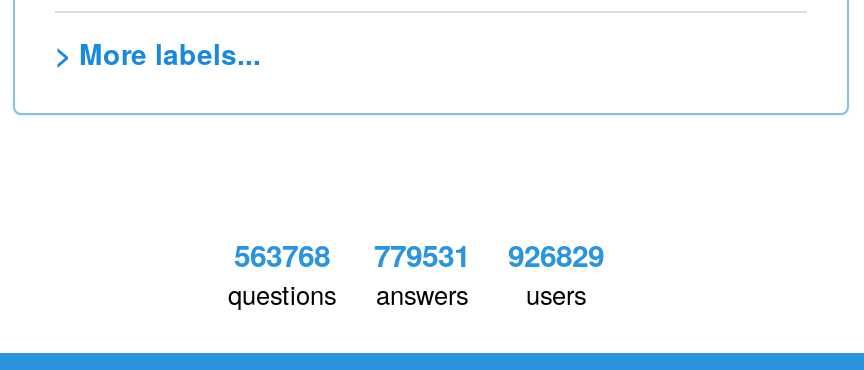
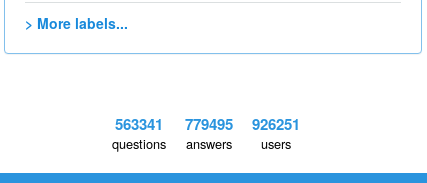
[234,233,330,277] 563768 -> [114,113,162,135] 563341
[374,233,470,277] 779531 -> [184,113,232,135] 779495
[508,233,604,277] 926829 -> [251,113,299,135] 926251

